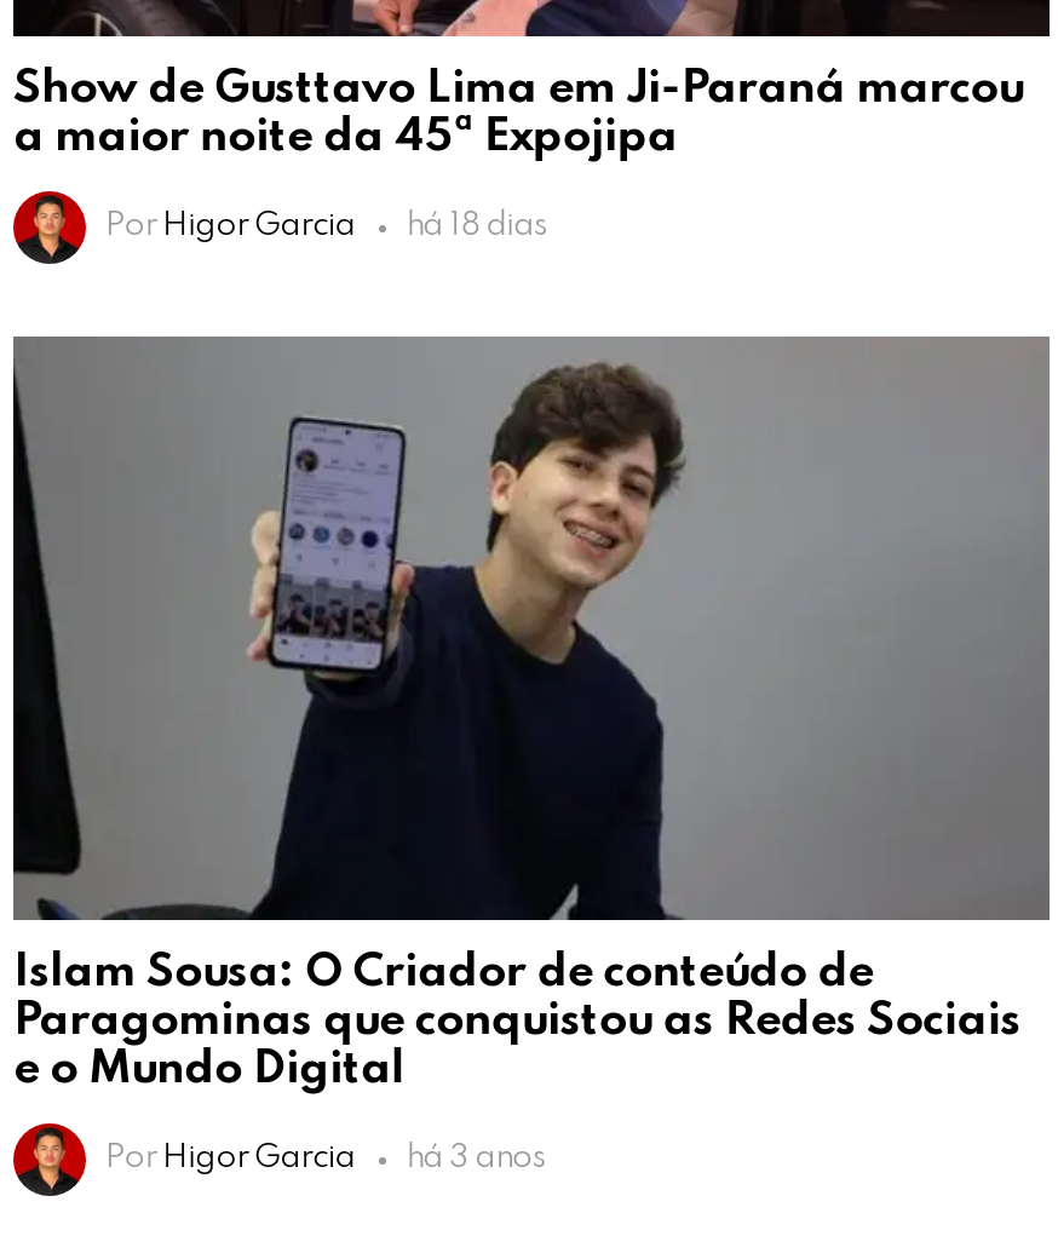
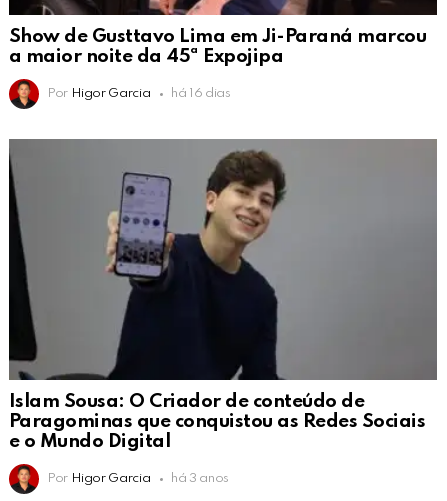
[105,211,548,243] Por Higor Garcia há 18 dias -> [47,87,231,100] Por Higor Garcia há 16 dias

